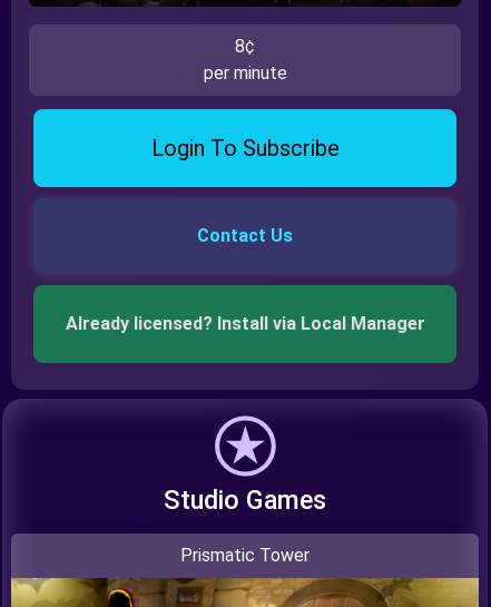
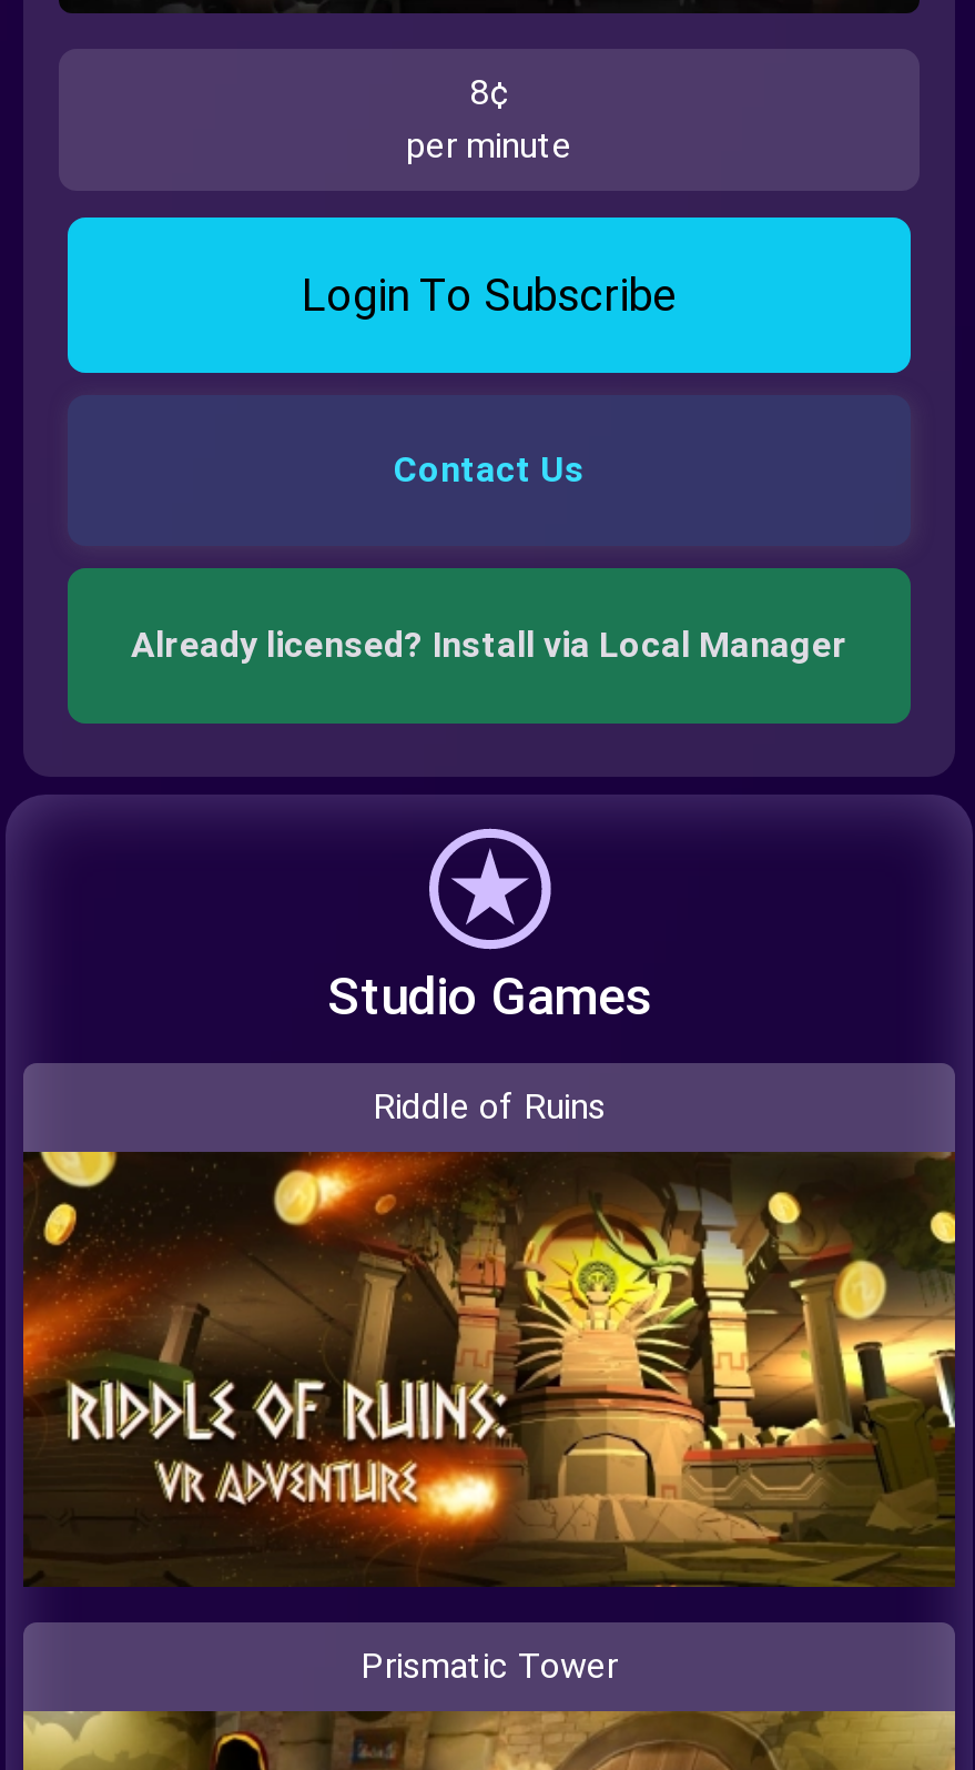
none -> [21,1152,955,1589] [image]
none -> [373,1085,606,1127] Riddle of Ruins

